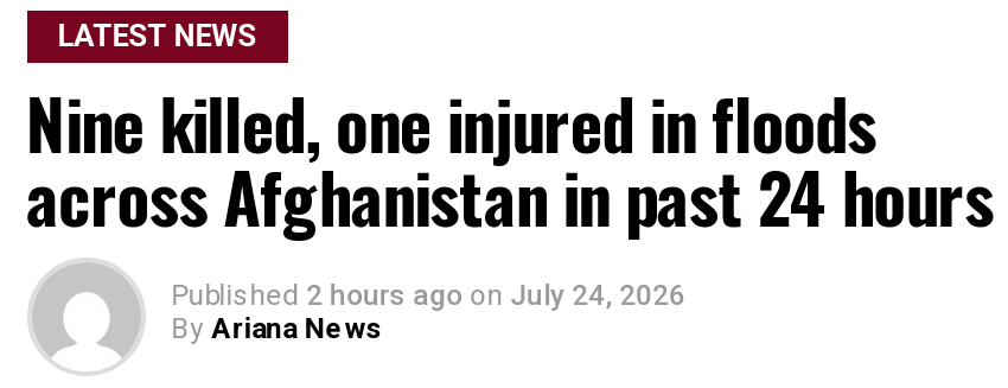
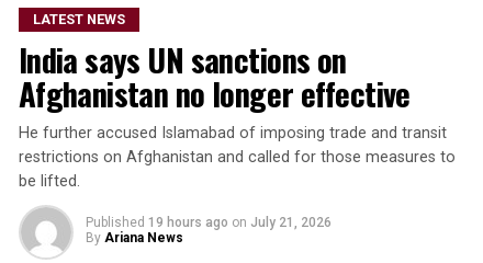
[27,71,994,311] Nine killed, one injured in floods | across Afghanistan in past 24 hours | Published 2 hours ago on July 24, 2026 -> [18,36,455,230] India says UN sanctions on | Afghanistan no longer effective | He further accused Islamabad of imposing trade and transit | restrictions on Afghanistan and called for those measures to | be lifted. | Published 19 hours ago on July 21, 2026

